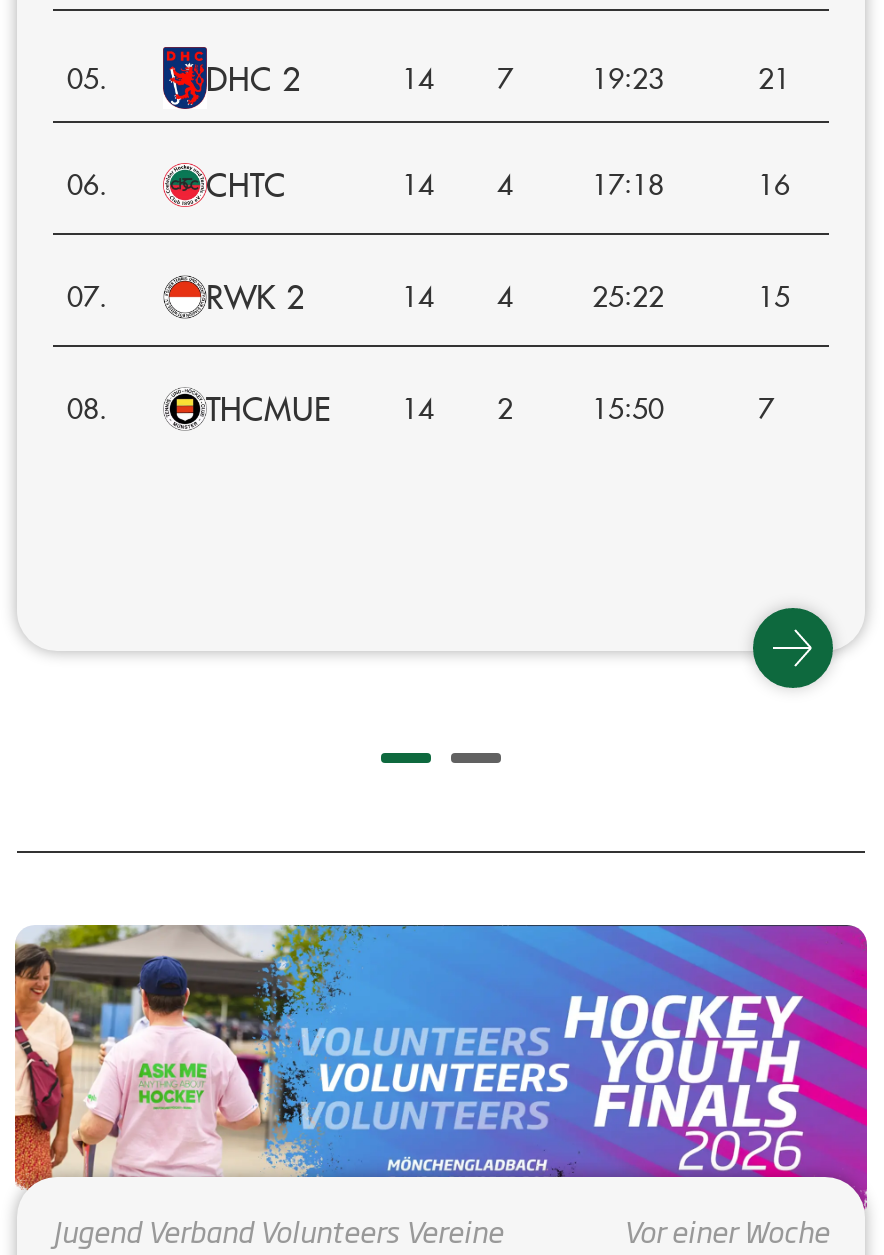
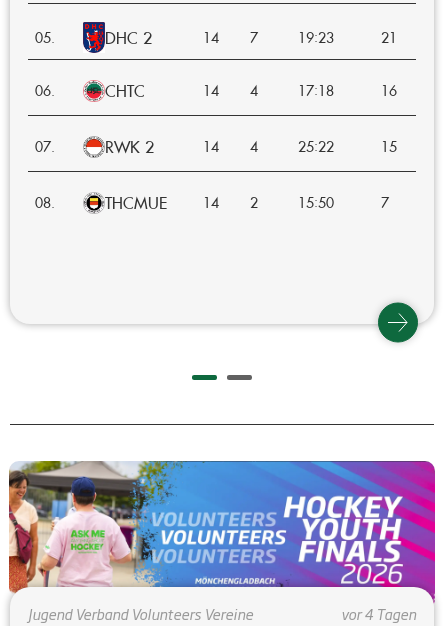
[623,1208,829,1250] Vor einer Woche -> [341,602,416,623] vor 4 Tagen

